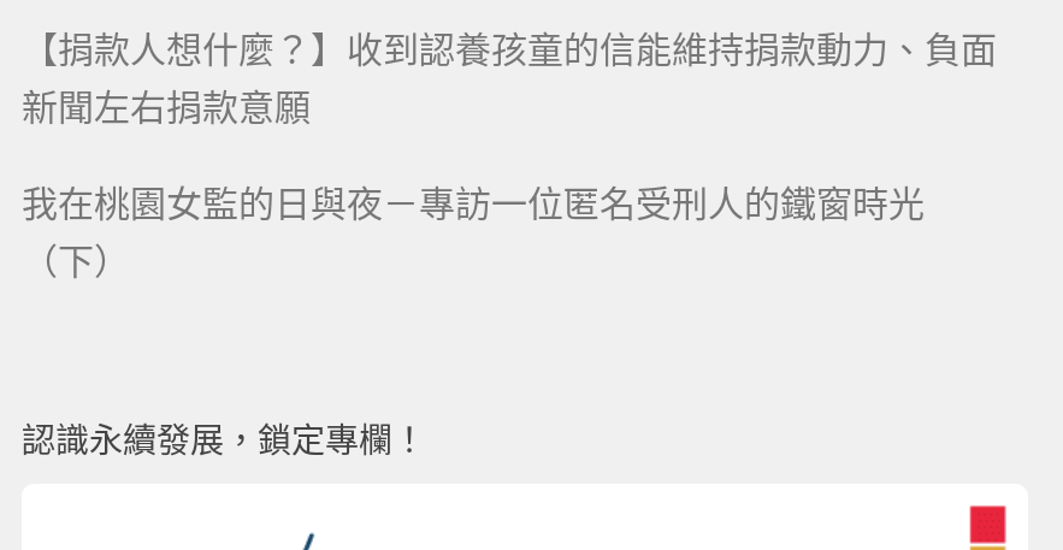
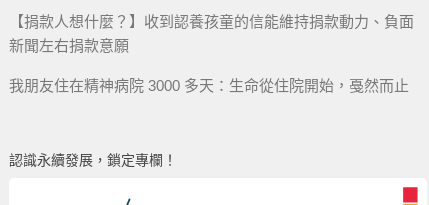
[22,184,925,282] 我在桃園女監的日與夜－專訪一位匿名受刑人的鐵窗時光 | （下） -> [9,77,409,94] 我朋友住在精神病院 3000 多天：生命從住院開始，戞然而止

